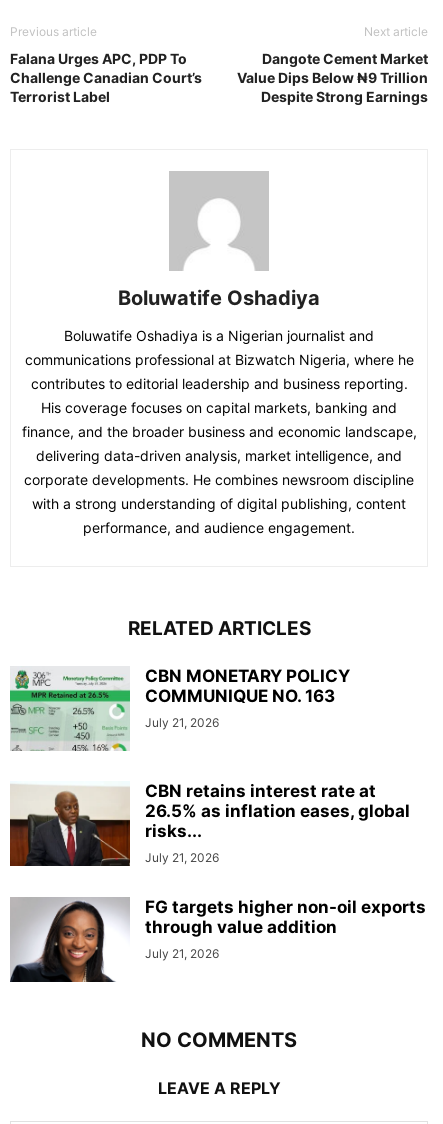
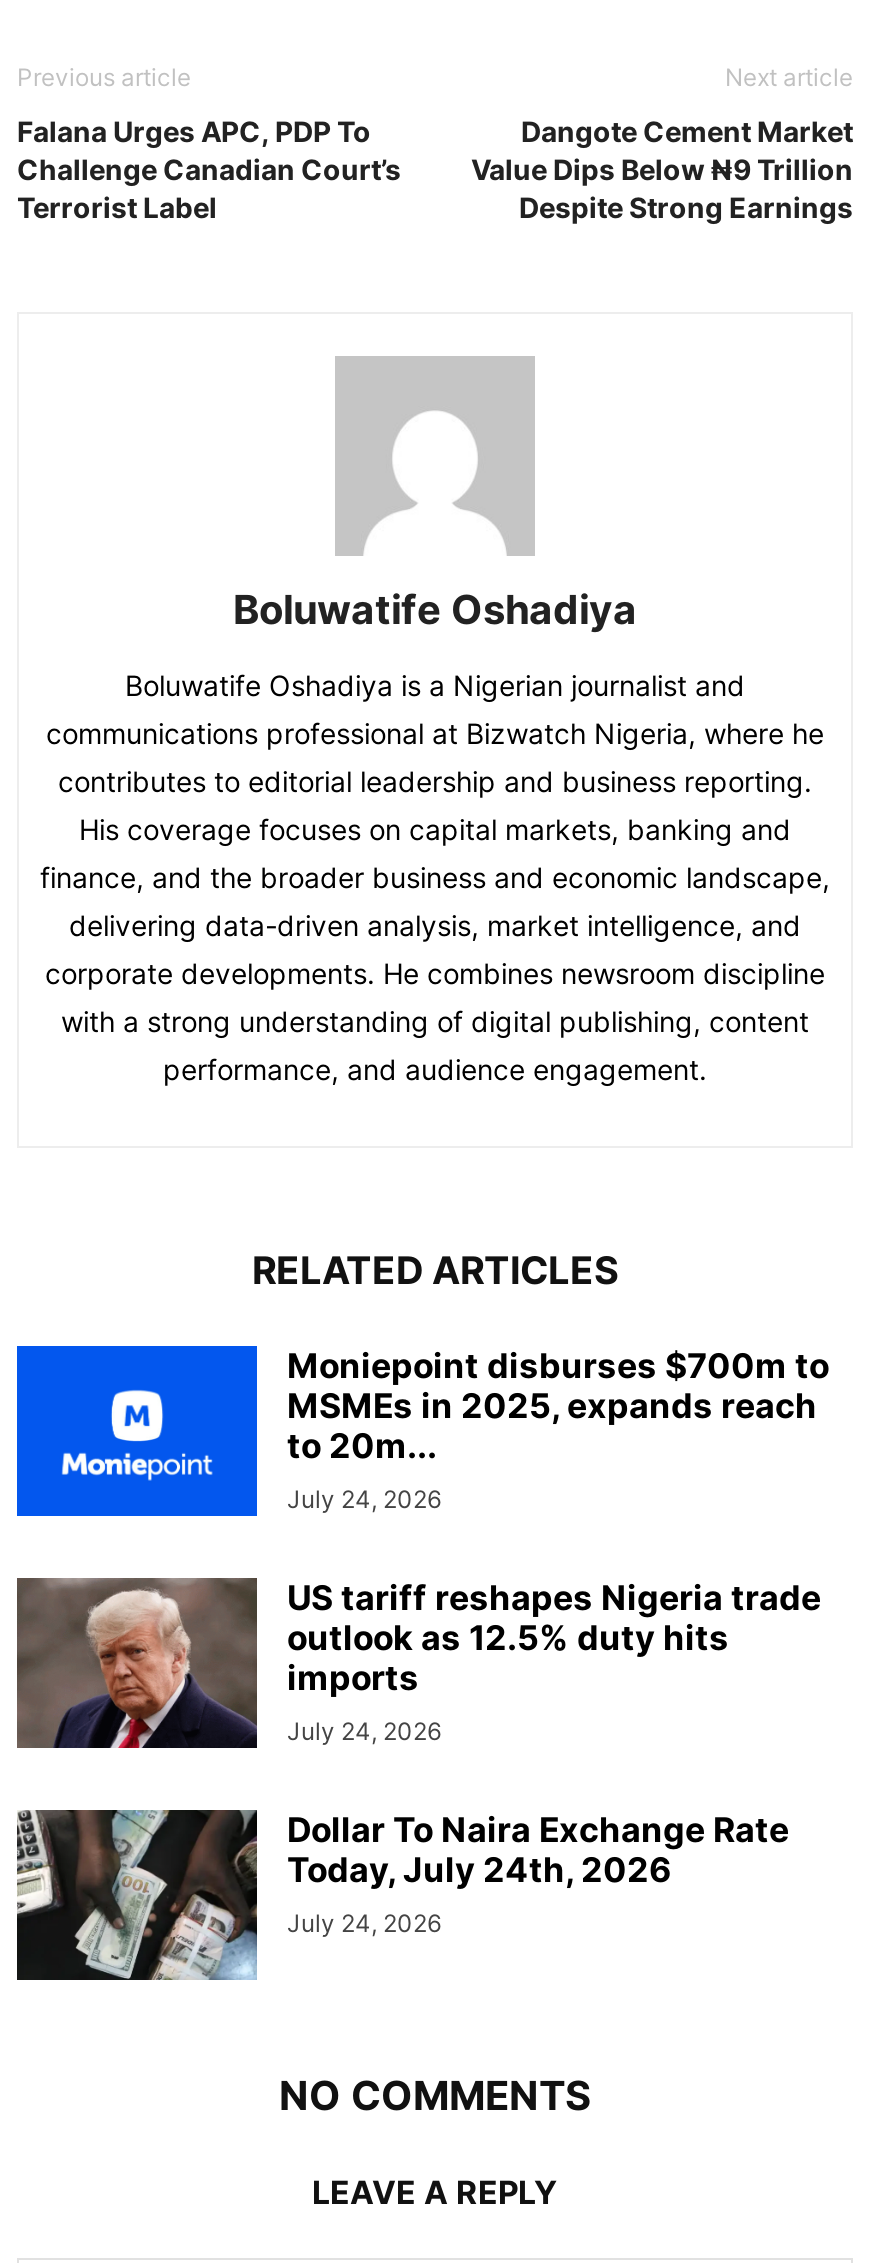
[9,666,350,752] [image] | CBN MONETARY POLICY | COMMUNIQUE NO. 163 | July 21, 2026 -> [15,1345,829,1519] [image] | Moniepoint disburses $700m to | MSMEs in 2025, expands reach | to 20m... | July 24, 2026
[10,781,410,867] [image] | CBN retains interest rate at | 26.5% as inflation eases, global | risks... | July 21, 2026 -> [15,1575,821,1751] [image] | US tariff reshapes Nigeria trade | outlook as 12.5% duty hits | imports | July 24, 2026
[10,897,426,983] [image] | FG targets higher non-oil exports | through value addition | July 21, 2026 -> [15,1809,789,1981] [image] | Dollar To Naira Exchange Rate | Today, July 24th, 2026 | July 24, 2026

